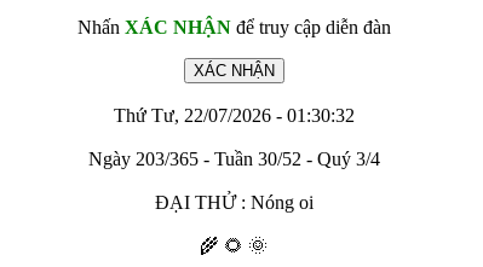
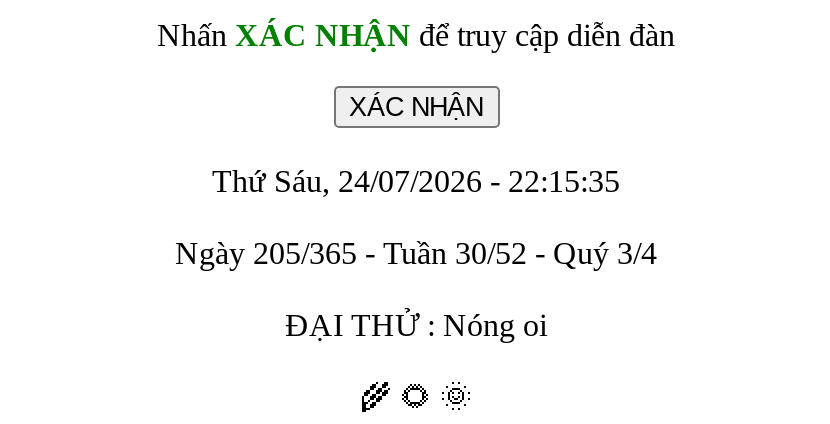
[113,105,354,126] Thứ Tư, 22/07/2026 - 01:30:32 -> [212,164,620,198] Thứ Sáu, 24/07/2026 - 22:15:35
[88,149,379,169] Ngày 203/365 - Tuần 30/52 - Quý 3/4 -> [175,236,657,270] Ngày 205/365 - Tuần 30/52 - Quý 3/4

